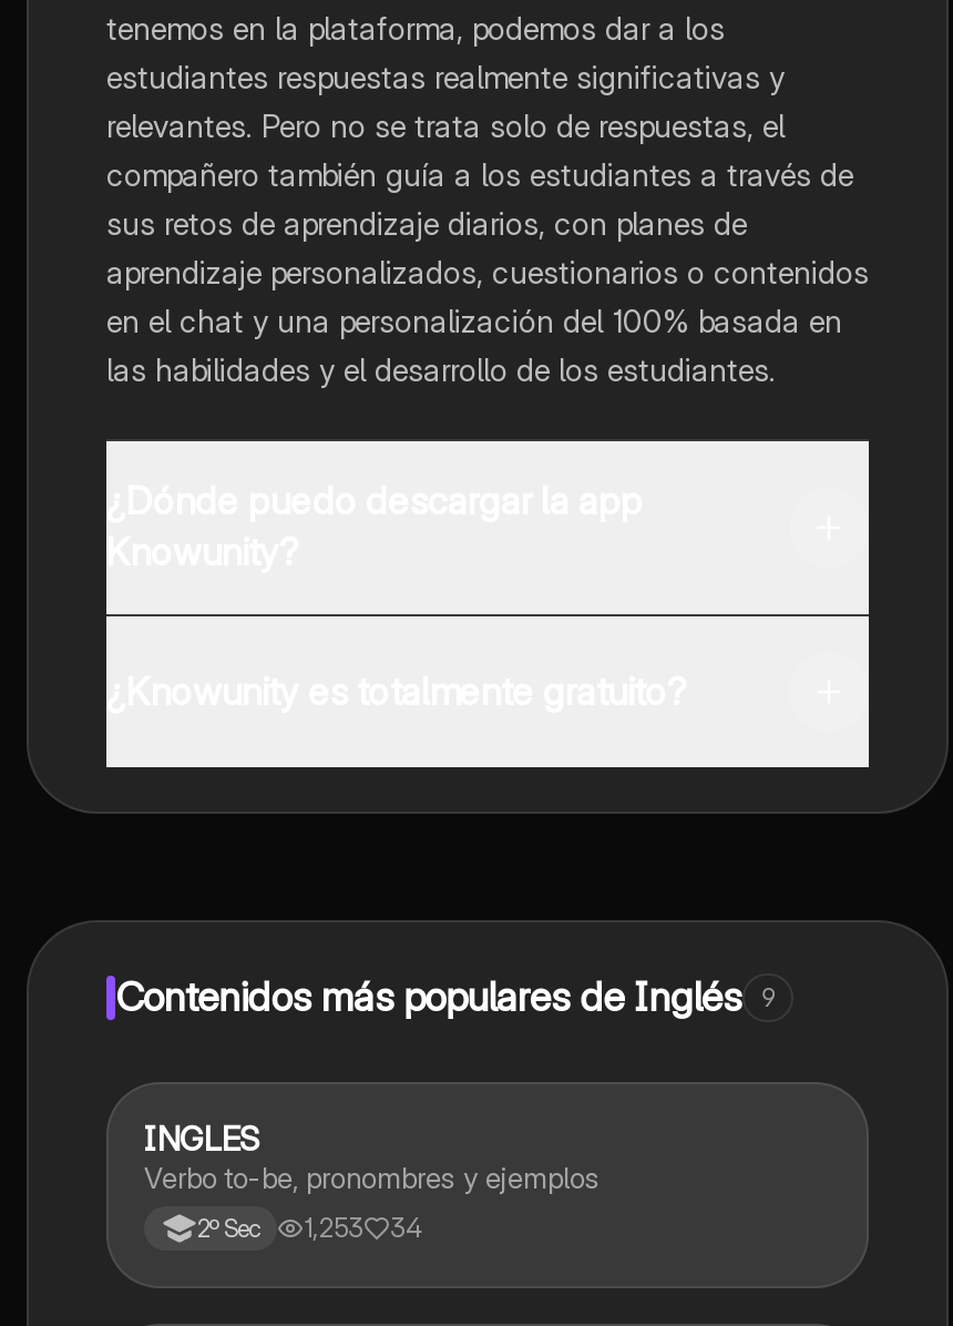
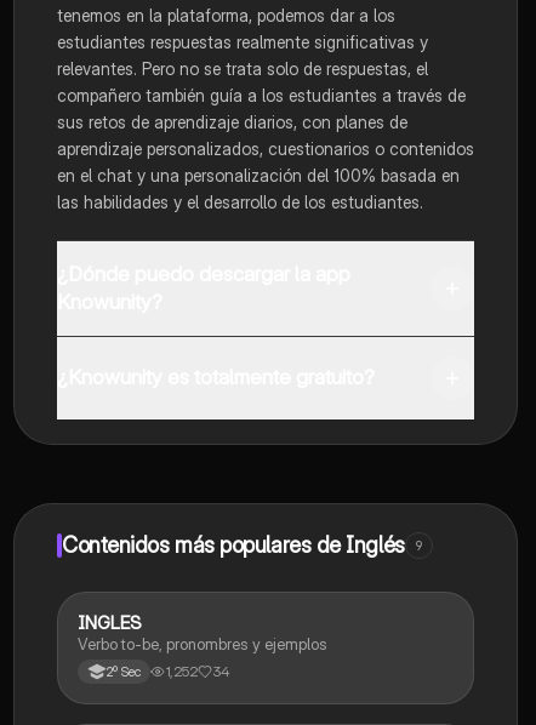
[197,1210,423,1244] 2º Sec 1,253 34 -> [107,662,230,680] 2º Sec 1,252 34

